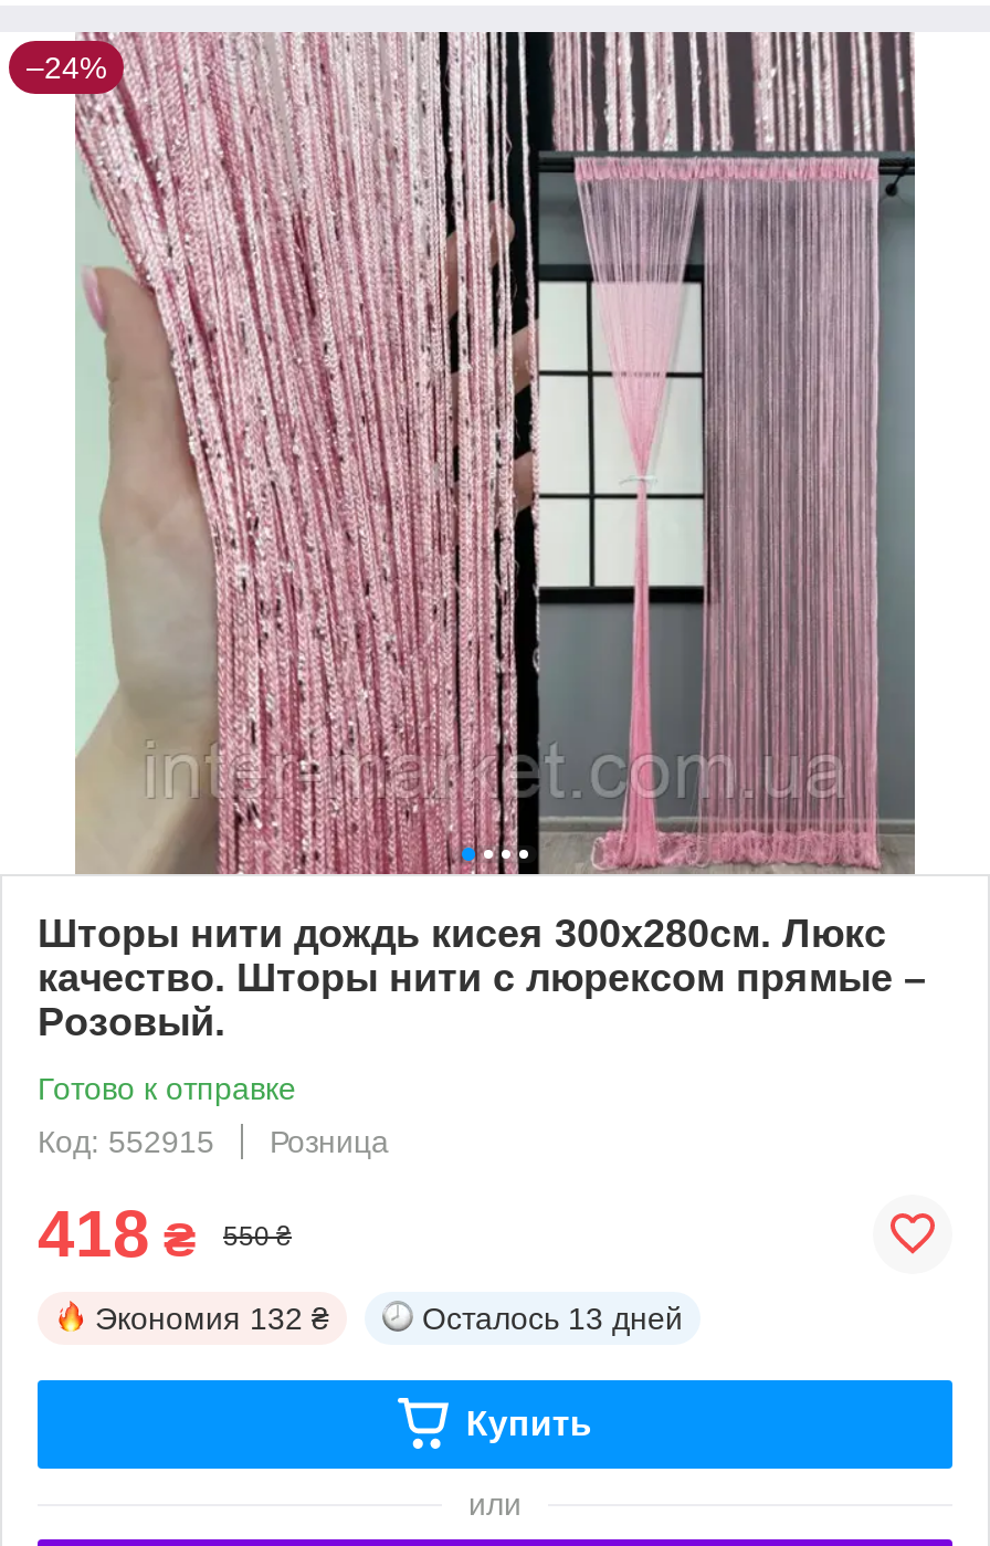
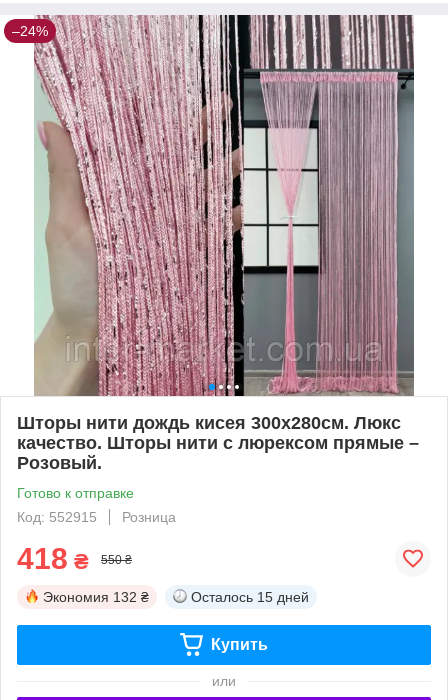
[422,1300,683,1336] Осталось 13 дней -> [191,589,309,605] Осталось 15 дней

